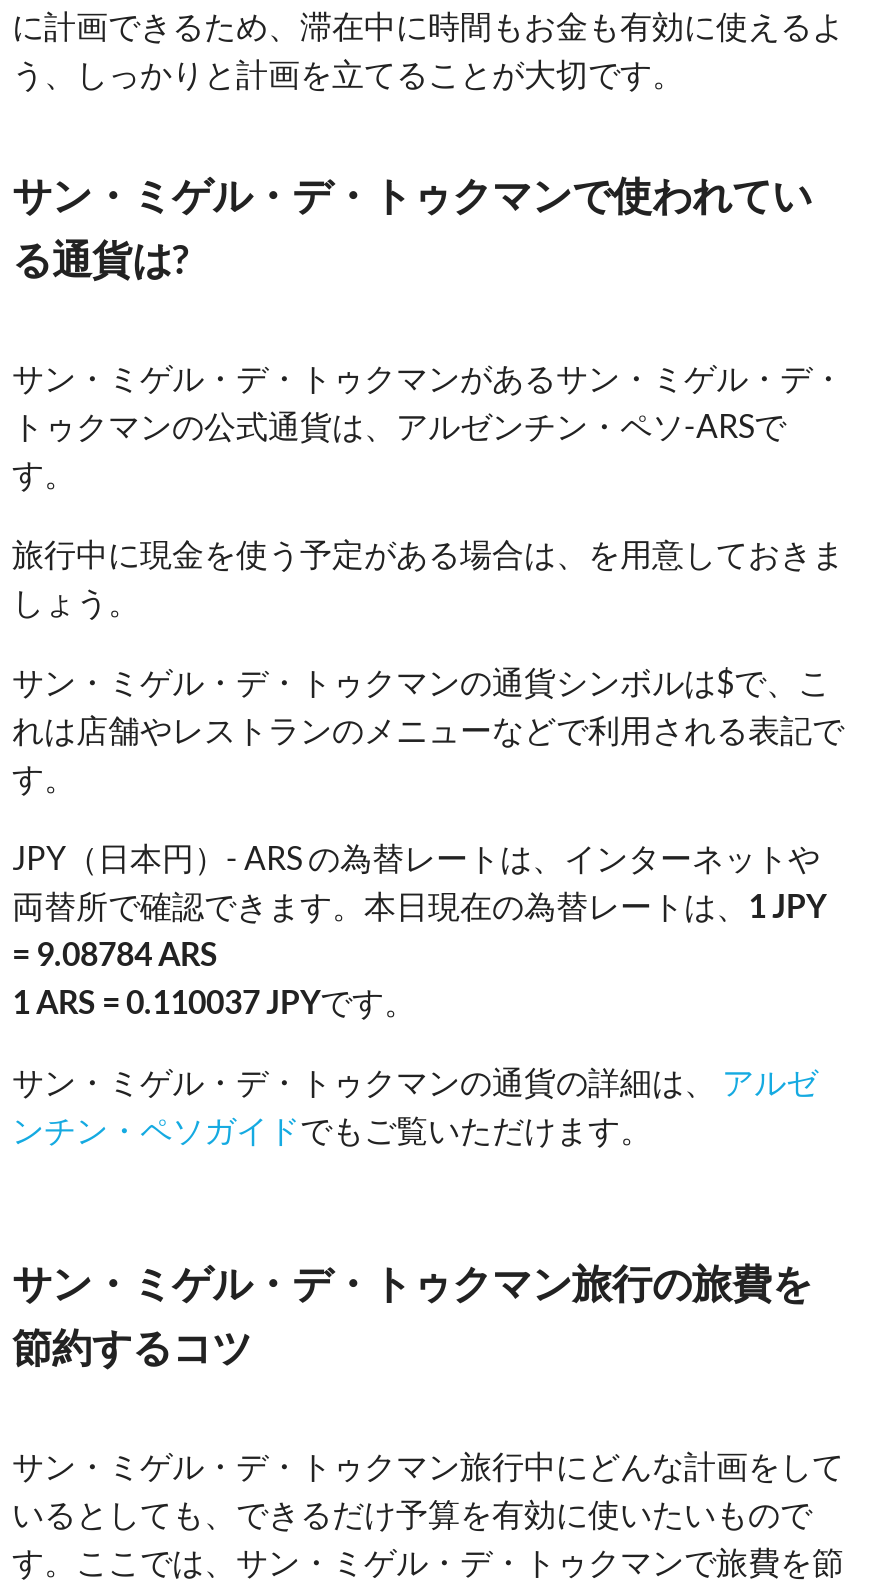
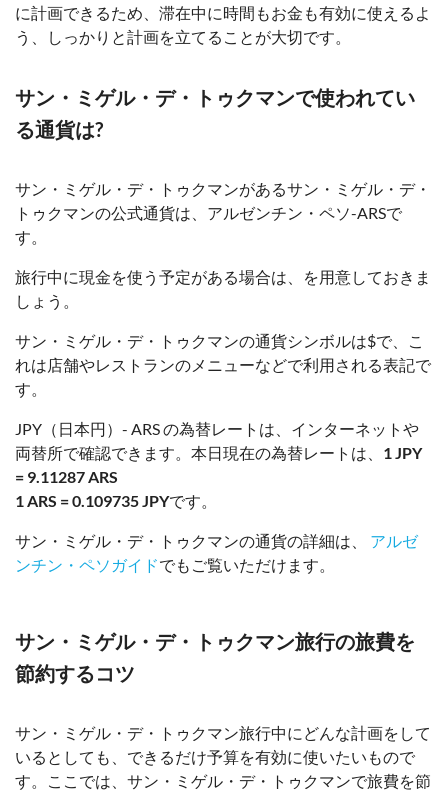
[12,933,218,971] = 9.08784 ARS -> [15,467,118,486] = 9.11287 ARS
[12,981,416,1019] 1 ARS = 0.110037 JPYです。 -> [15,491,217,510] 1 ARS = 0.109735 JPYです。

